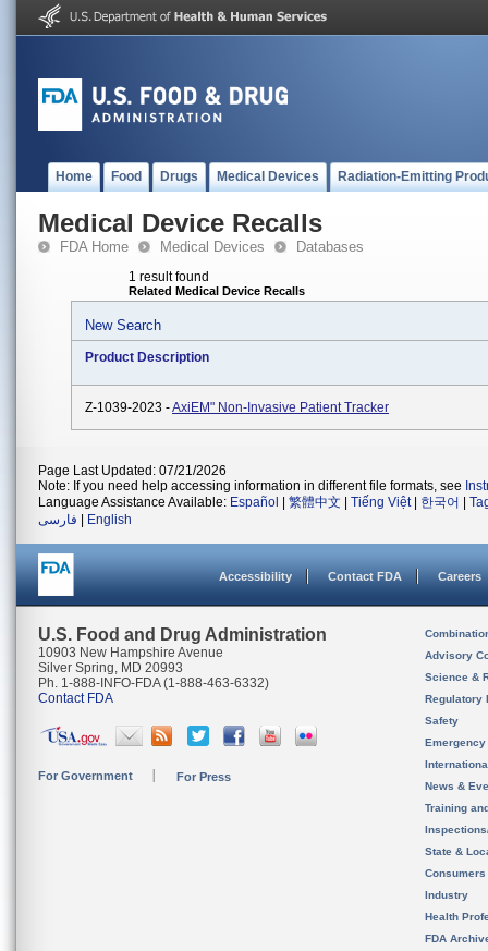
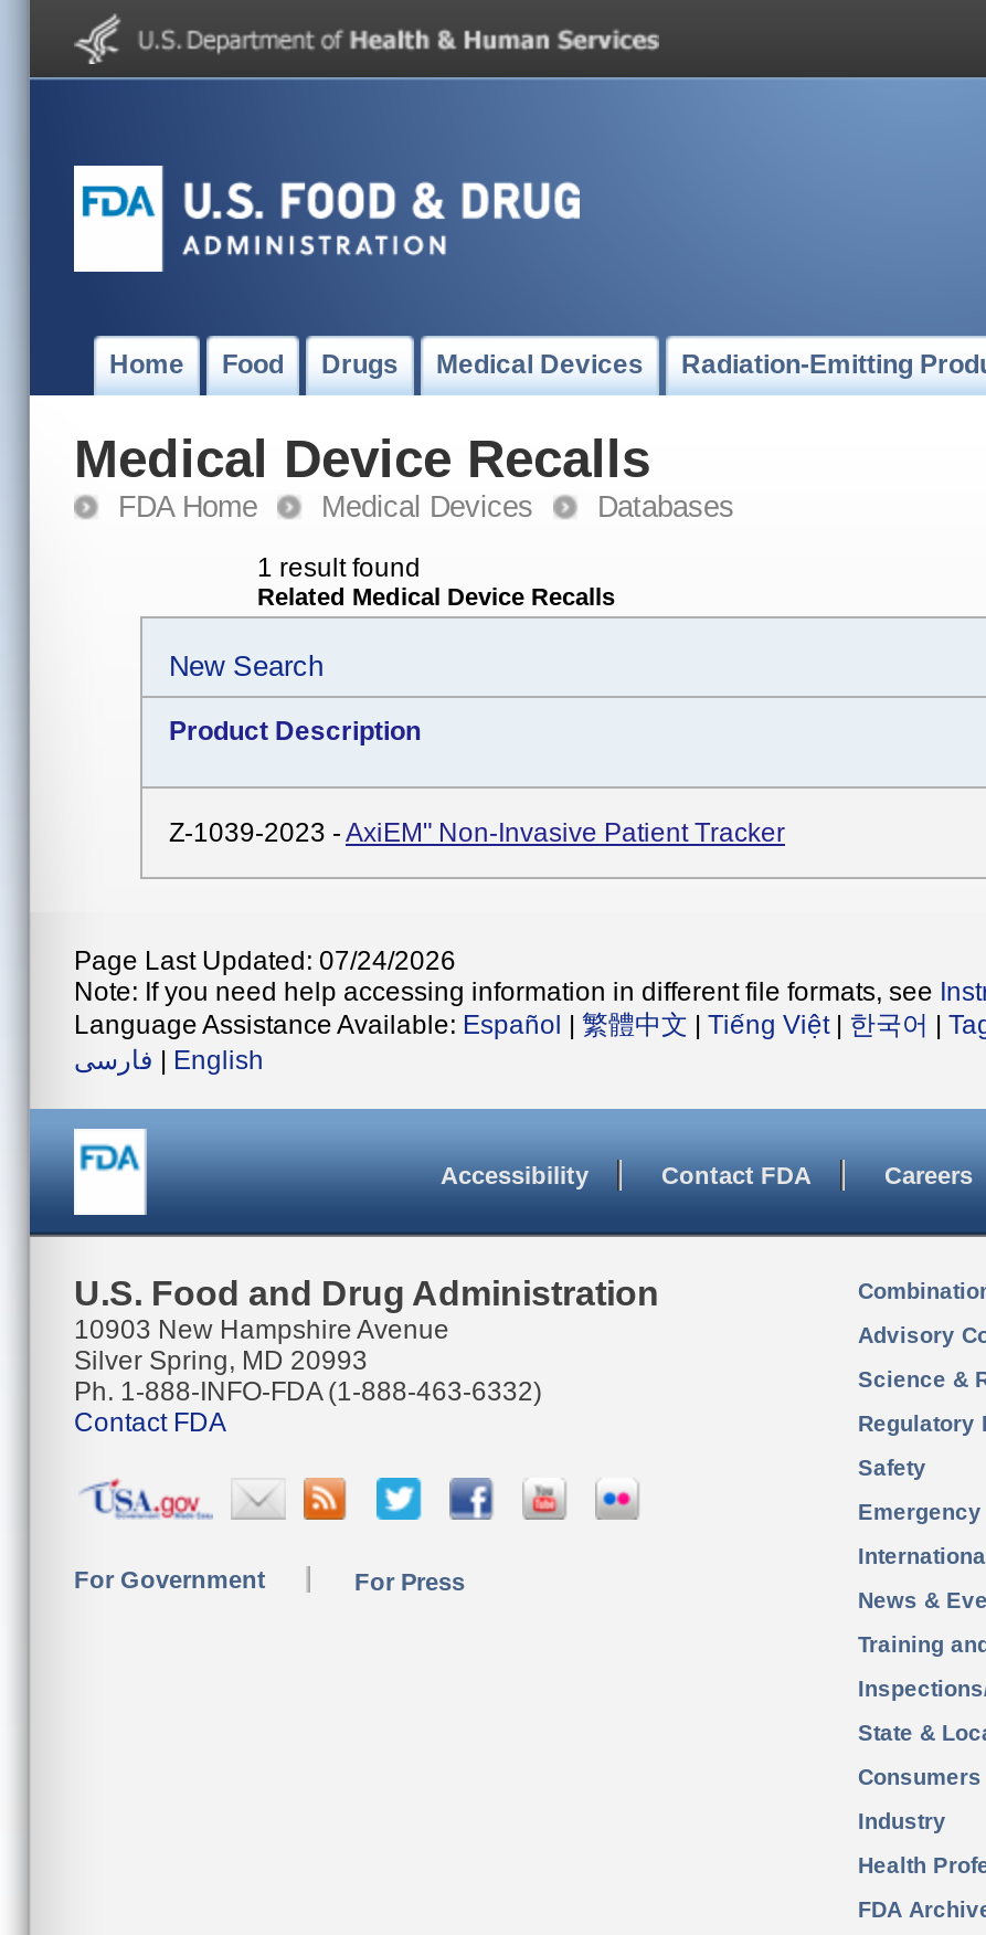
[38,463,227,478] Page Last Updated: 07/21/2026 -> [74,945,456,976] Page Last Updated: 07/24/2026

